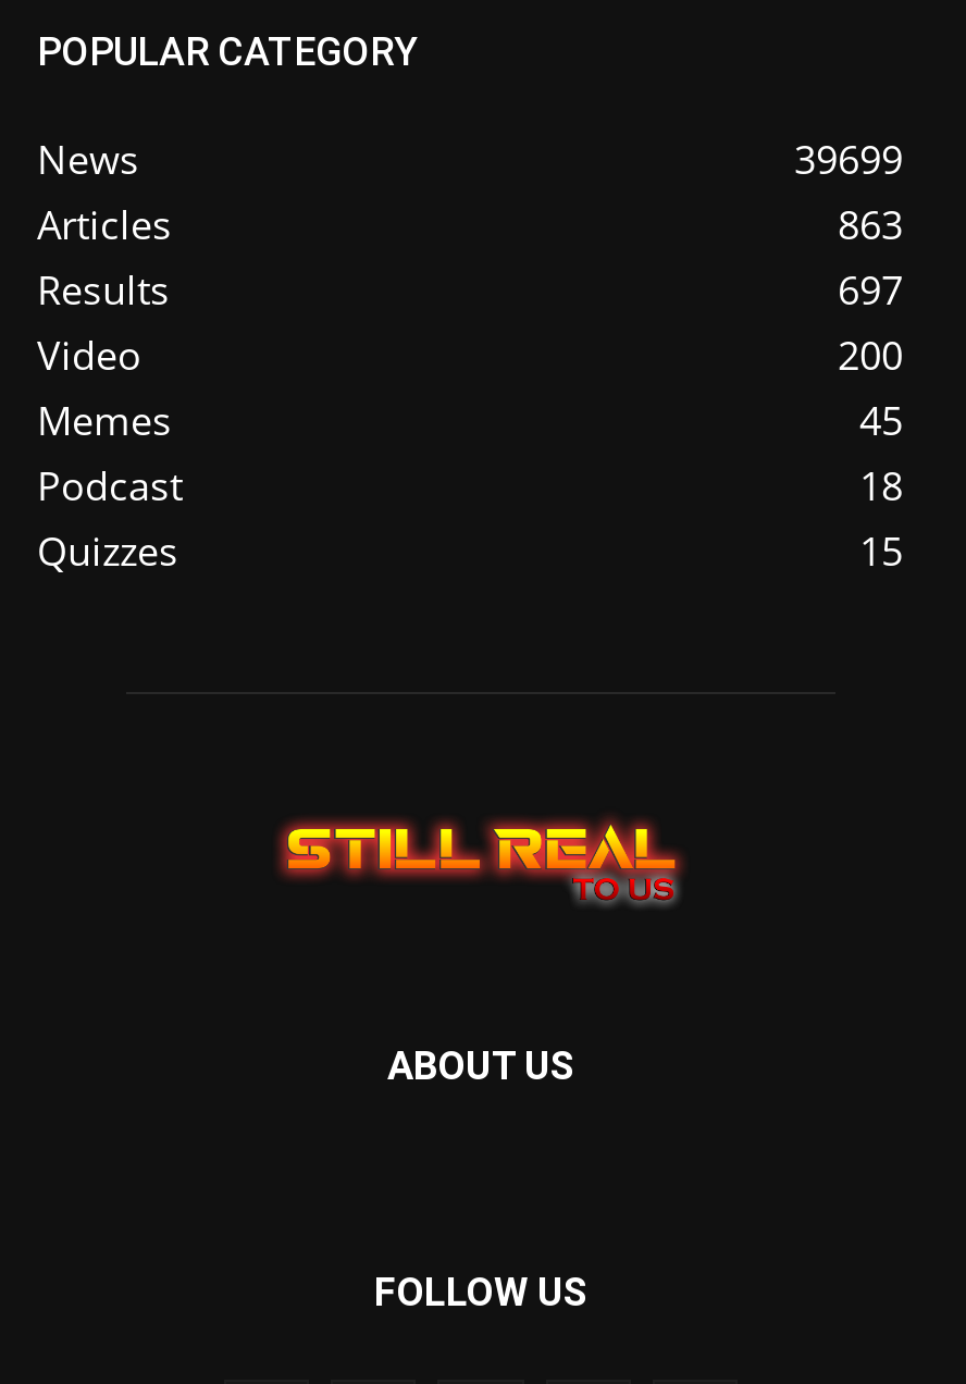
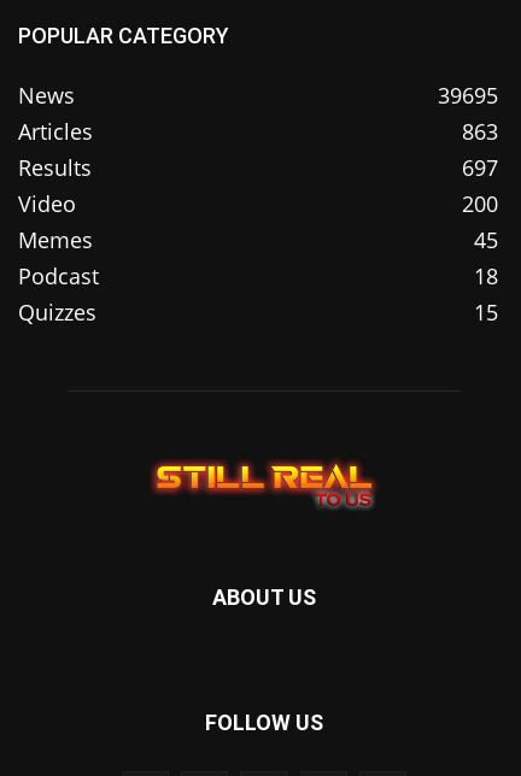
[794,134,903,186] 39699 -> [438,81,498,110] 39695

